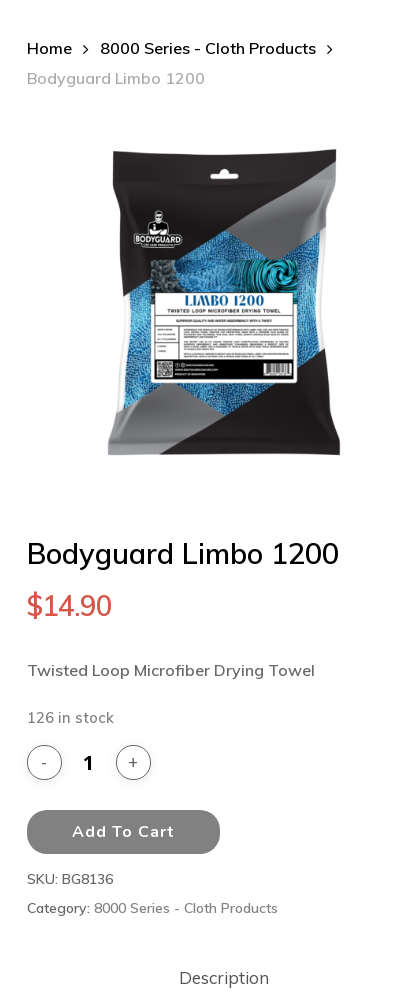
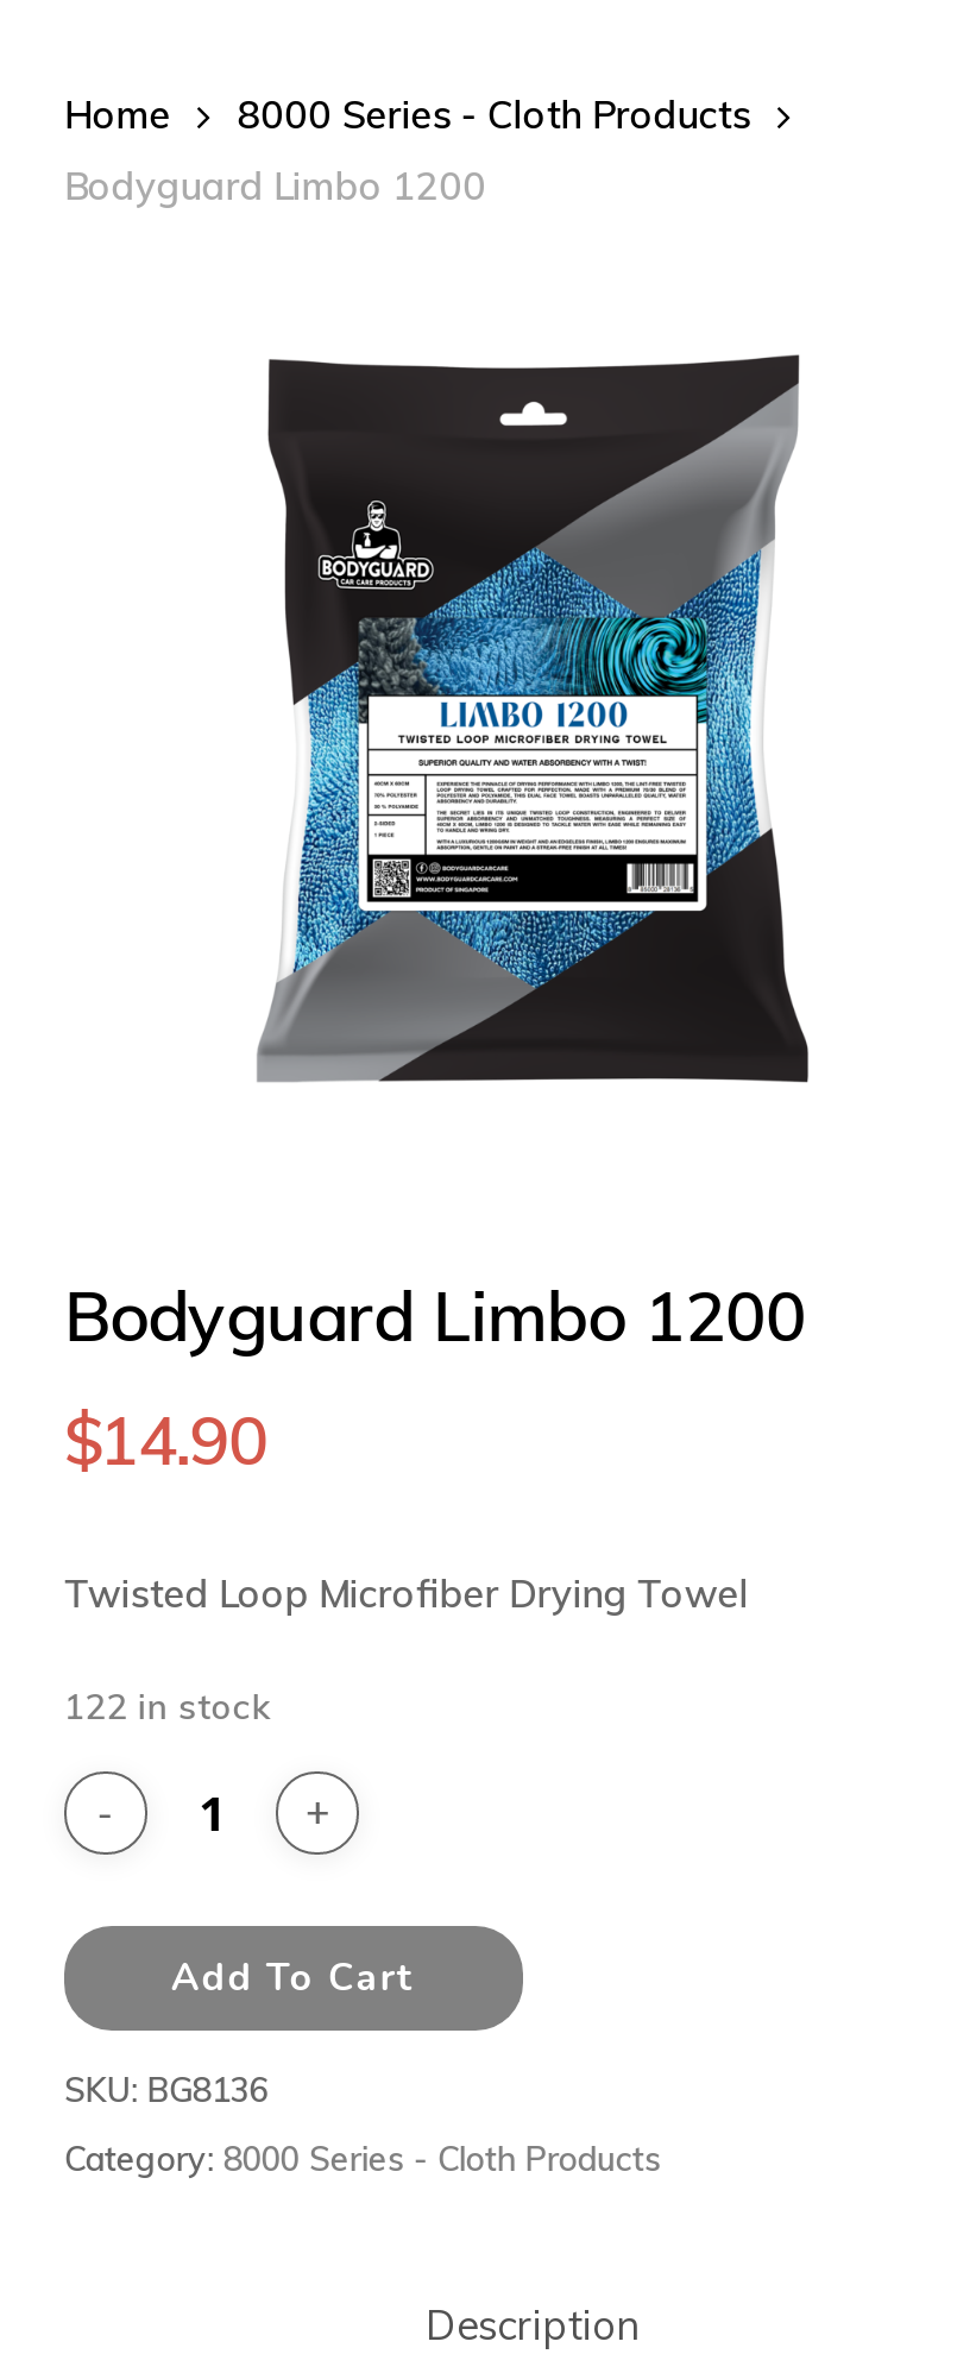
[27,708,114,727] 126 in stock -> [64,1682,271,1728] 122 in stock

